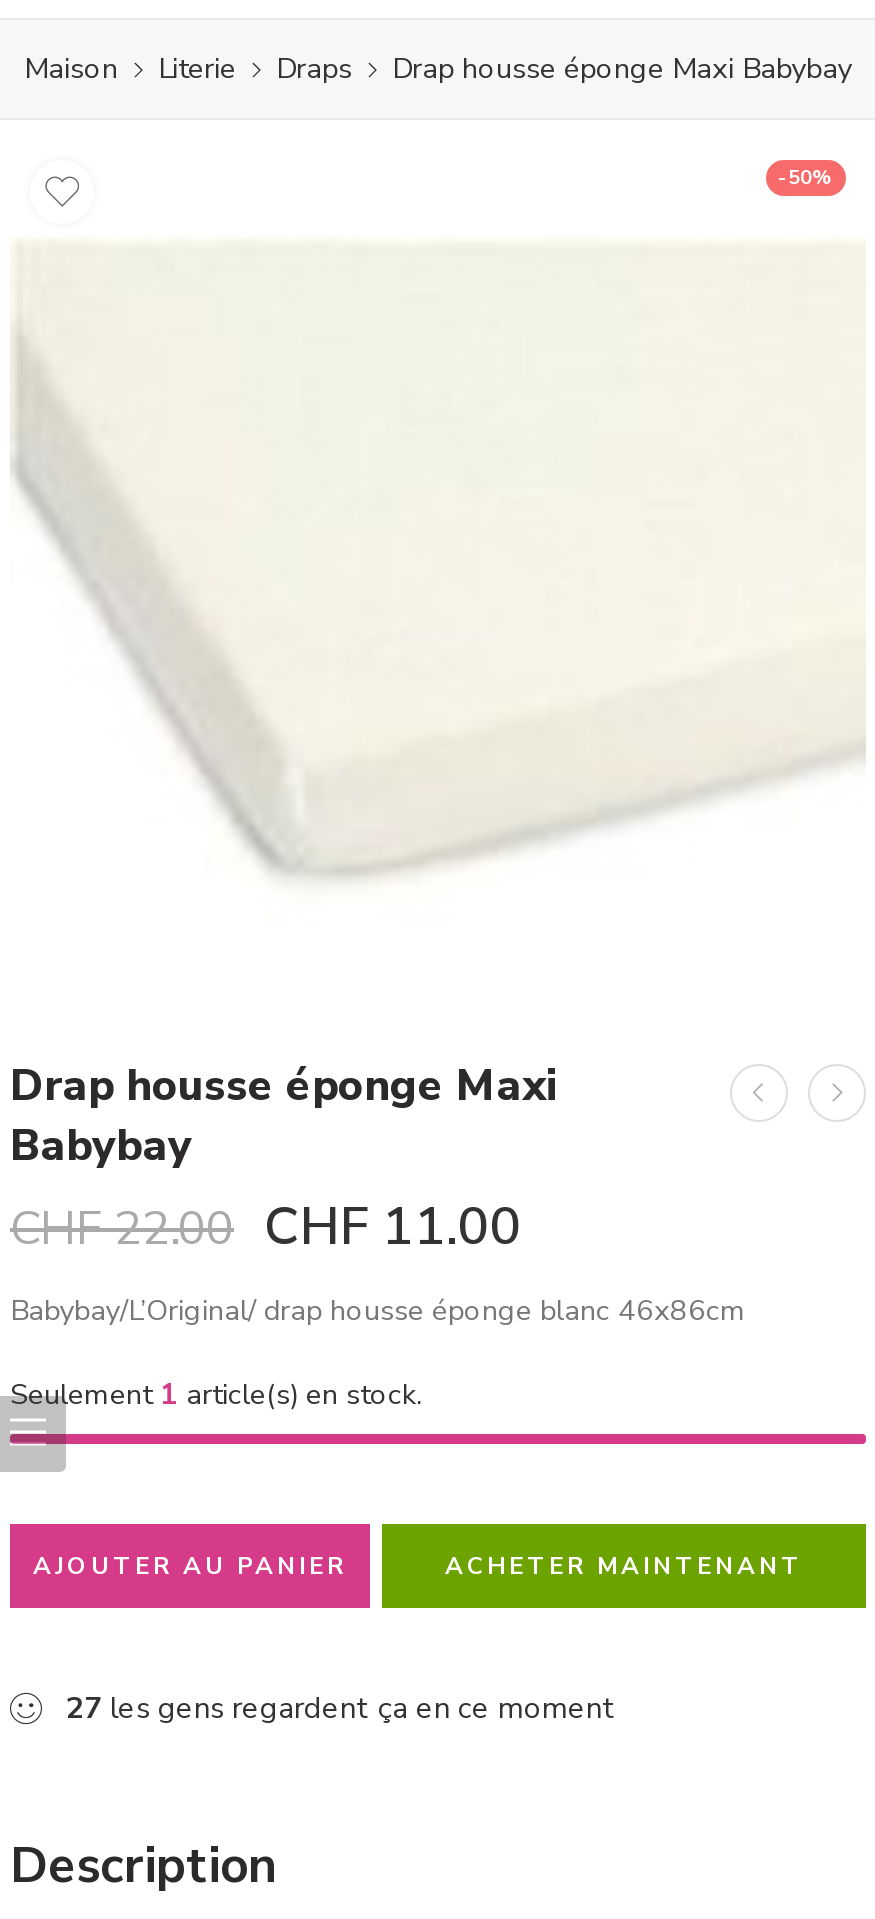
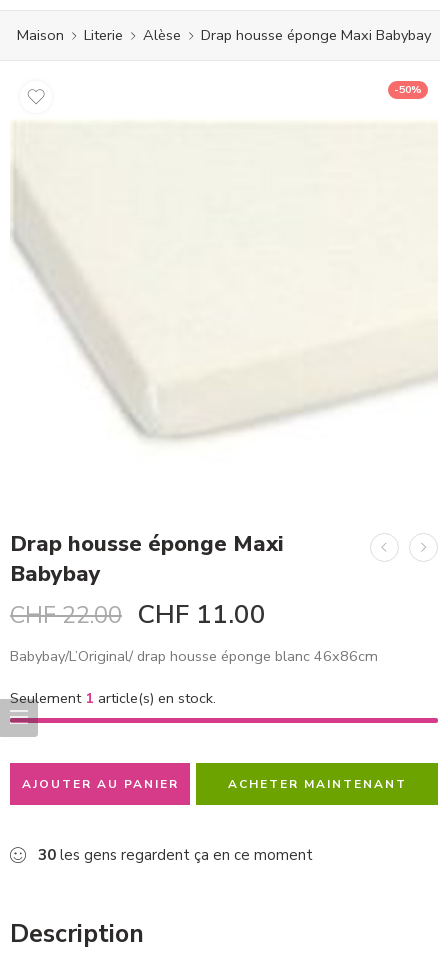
[276,48,352,88] Draps -> [143,25,181,45] Alèse
[66,1688,616,1728] 27 les gens regardent ça en ce moment -> [38,845,313,865] 30 les gens regardent ça en ce moment

